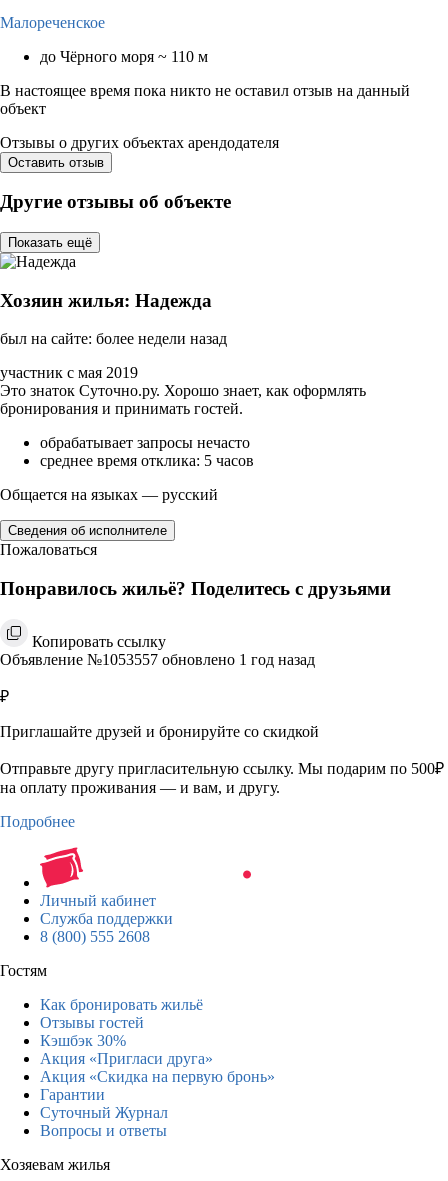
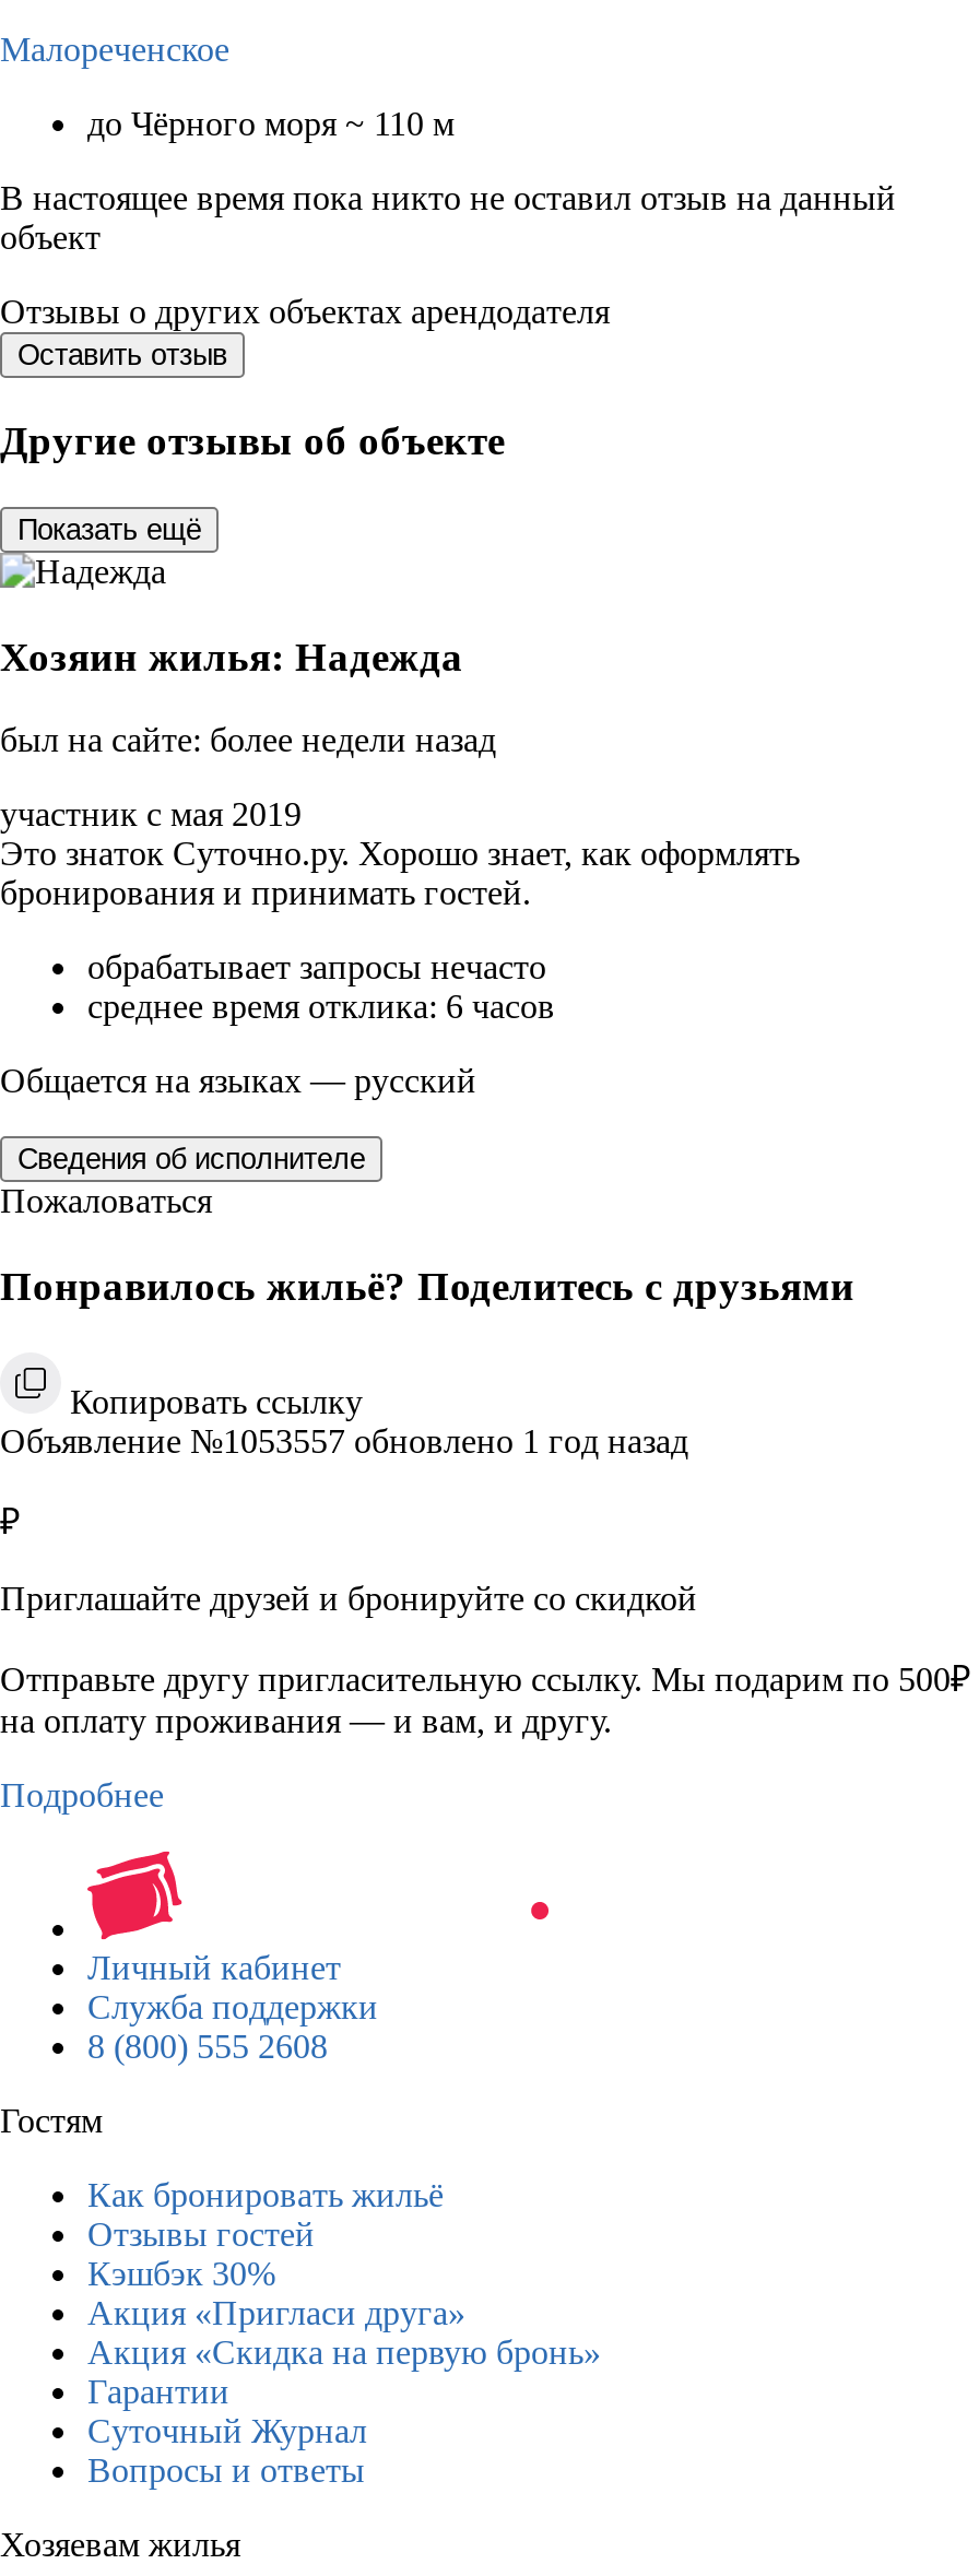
[40,452,254,469] среднее время отклика: 5 часов -> [87,988,555,1026] среднее время отклика: 6 часов

